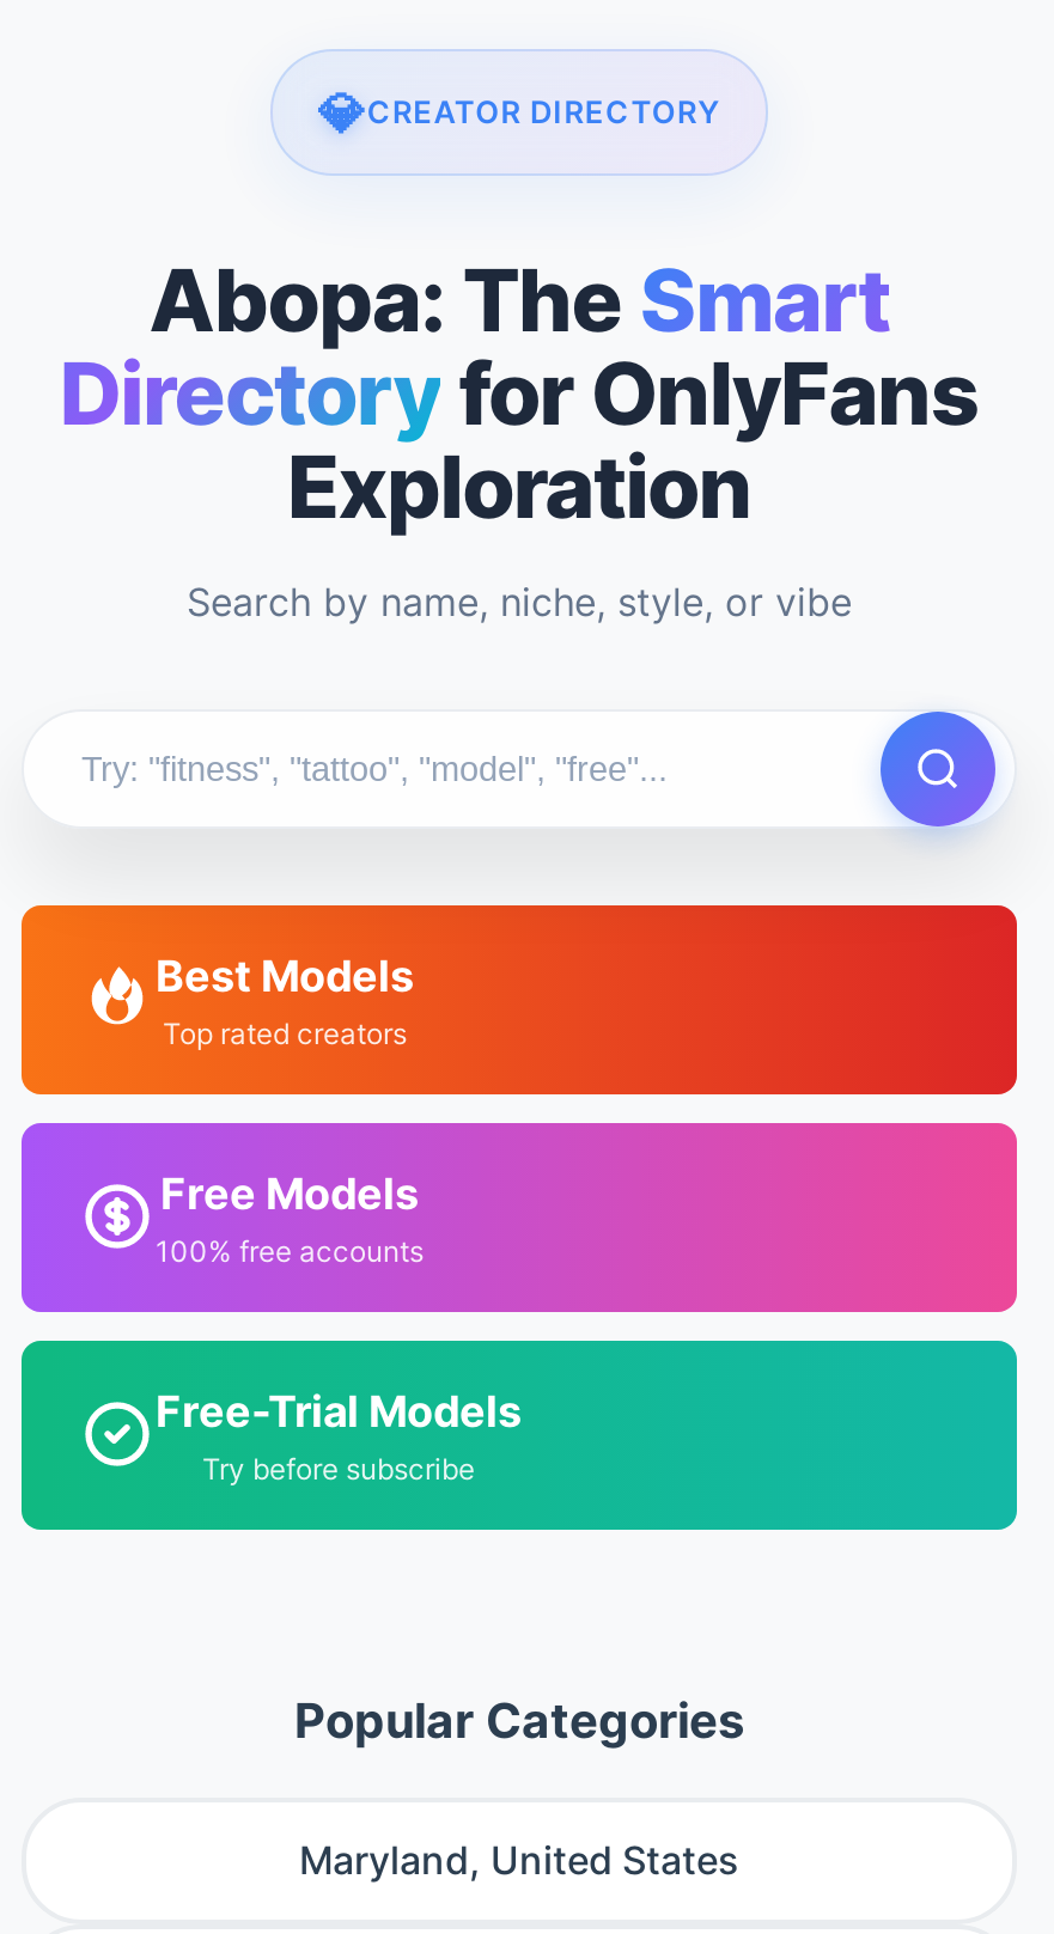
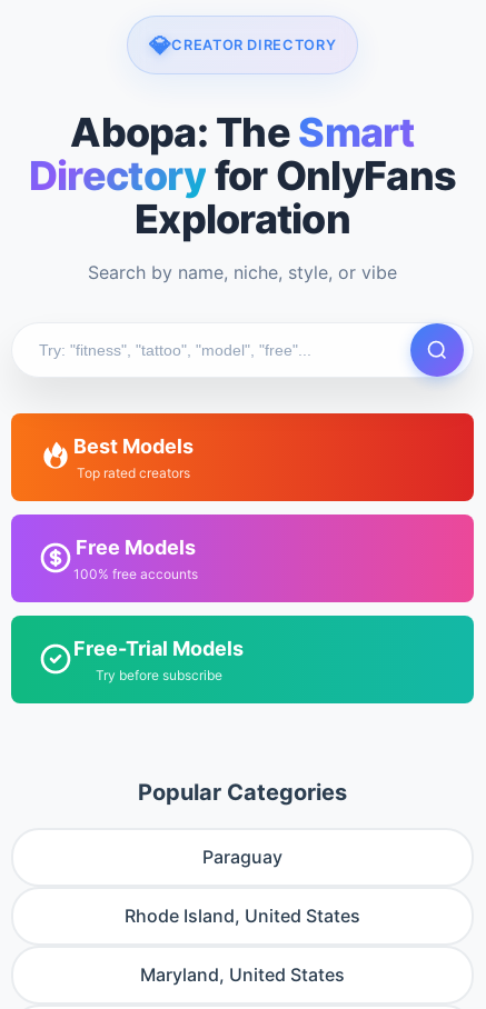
none -> [125,845,360,926] Paraguay | Rhode Island, United States

